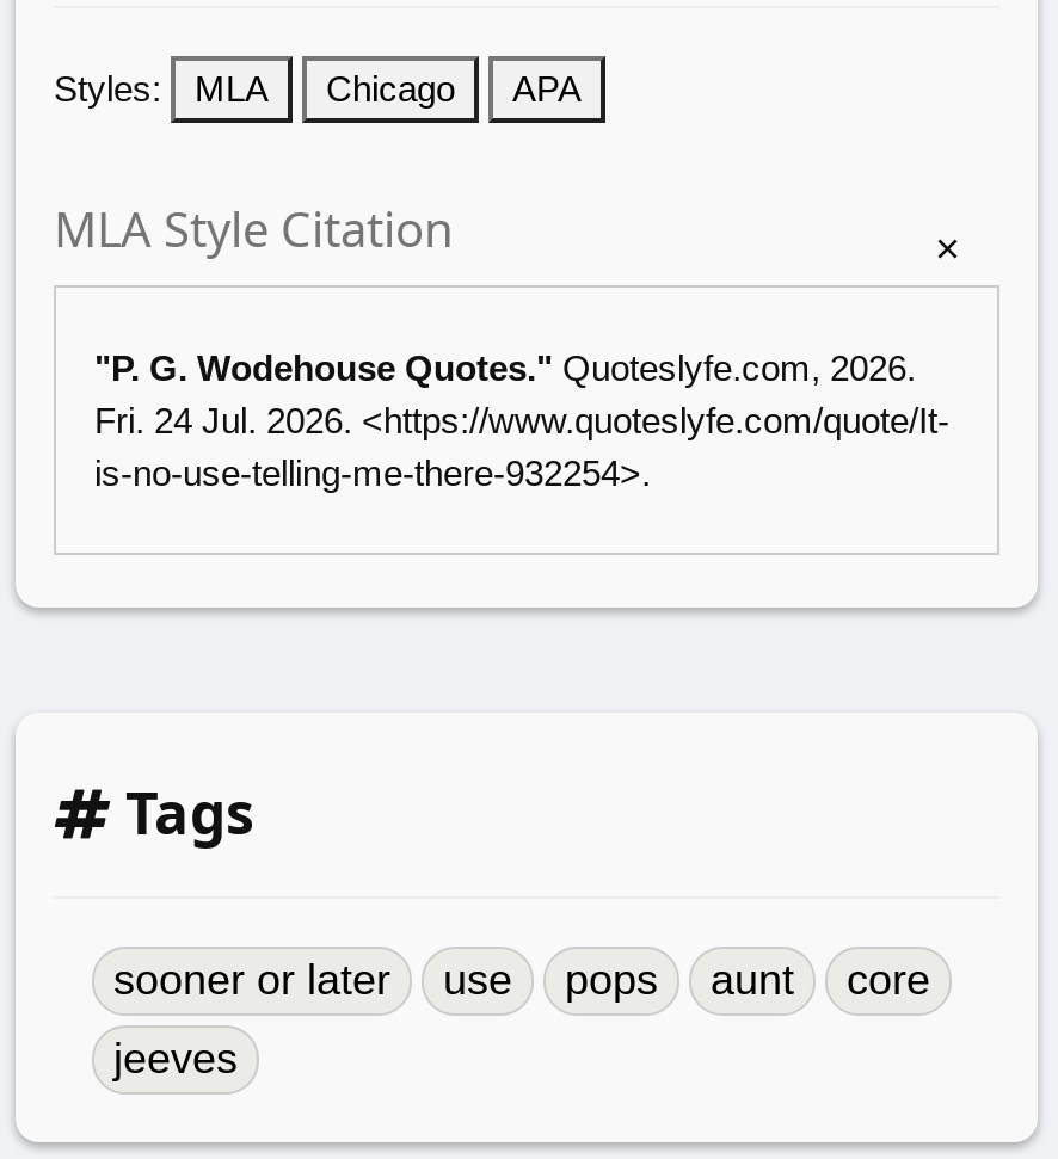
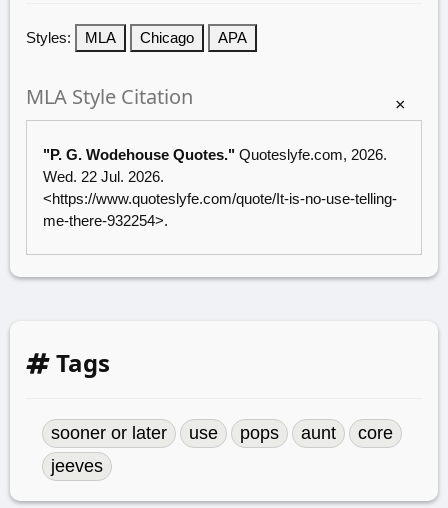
[94,399,949,492] Fri. 24 Jul. 2026. <https://www.quoteslyfe.com/quote/It- | is-no-use-telling-me-there-932254>. -> [43,168,397,229] Wed. 22 Jul. 2026. | <https://www.quoteslyfe.com/quote/It-is-no-use-telling- | me-there-932254>.

